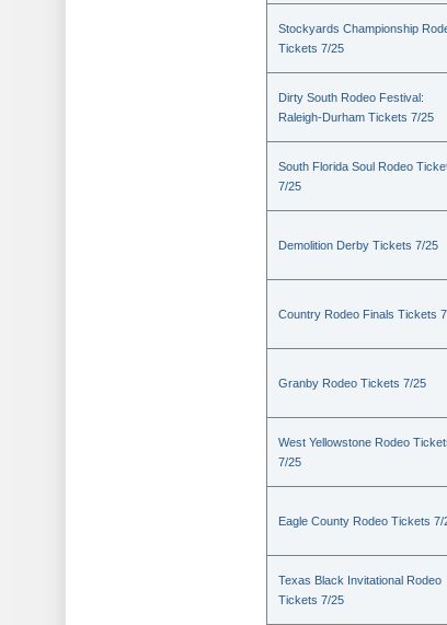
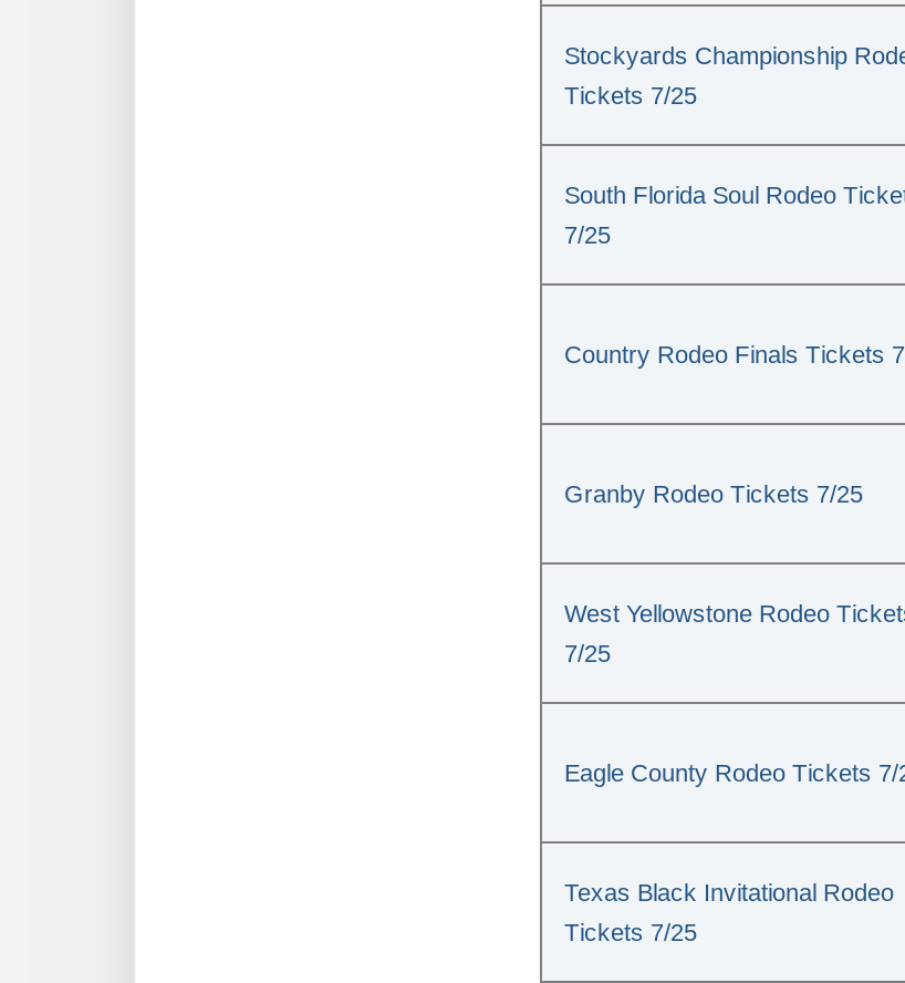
[278,91,434,124] Dirty South Rodeo Festival: | Raleigh-Durham Tickets 7/25 -> none
[278,239,438,252] Demolition Derby Tickets 7/25 -> none

